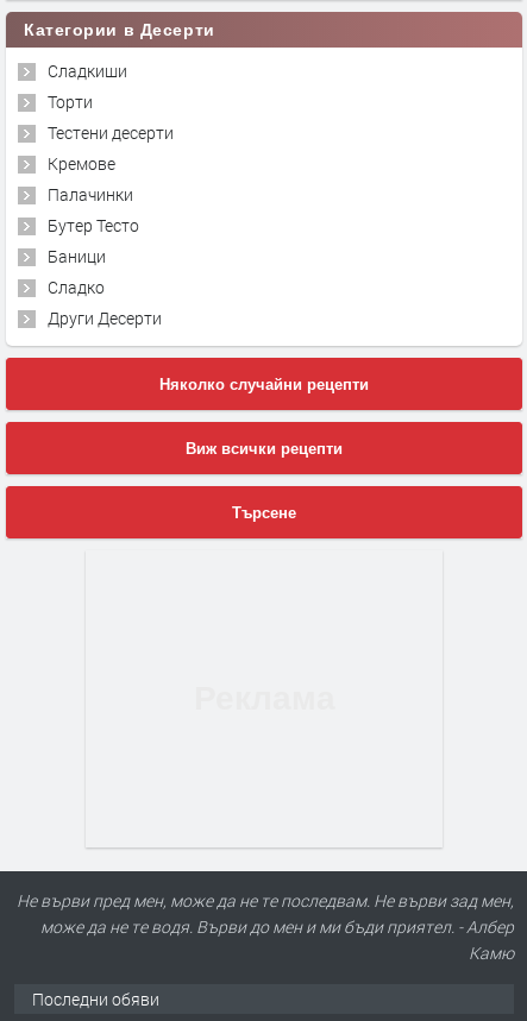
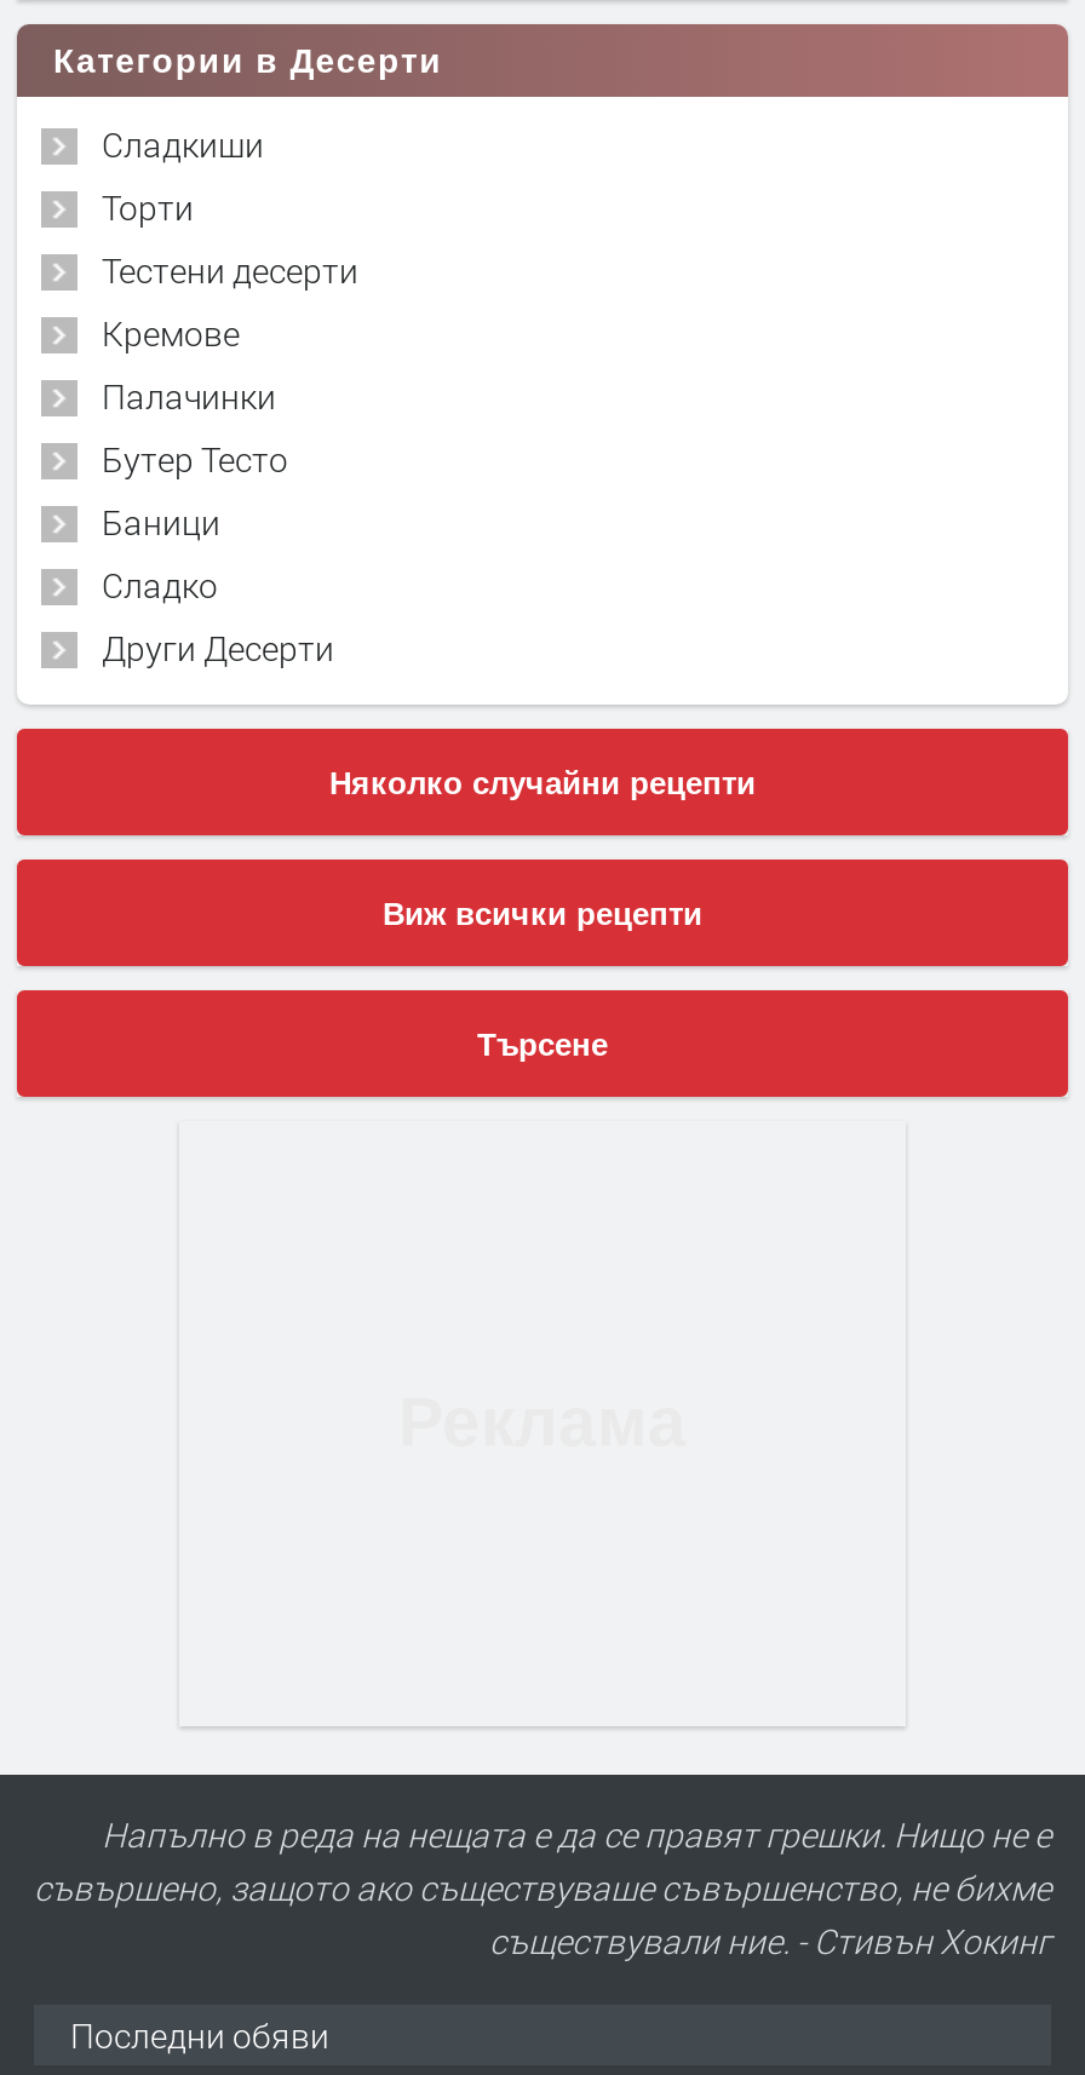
[17,889,514,964] Не върви пред мен, може да не те последвам. Не върви зад мен, | може да не те водя. Върви до мен и ми бъди приятел. - Албер | Камю -> [34,1811,1051,1963] Напълно в реда на нещата е да се правят грешки. Нищо не е | съвършено, защото ако съществуваше съвършенство, не бихме | съществували ние. - Стивън Хокинг

